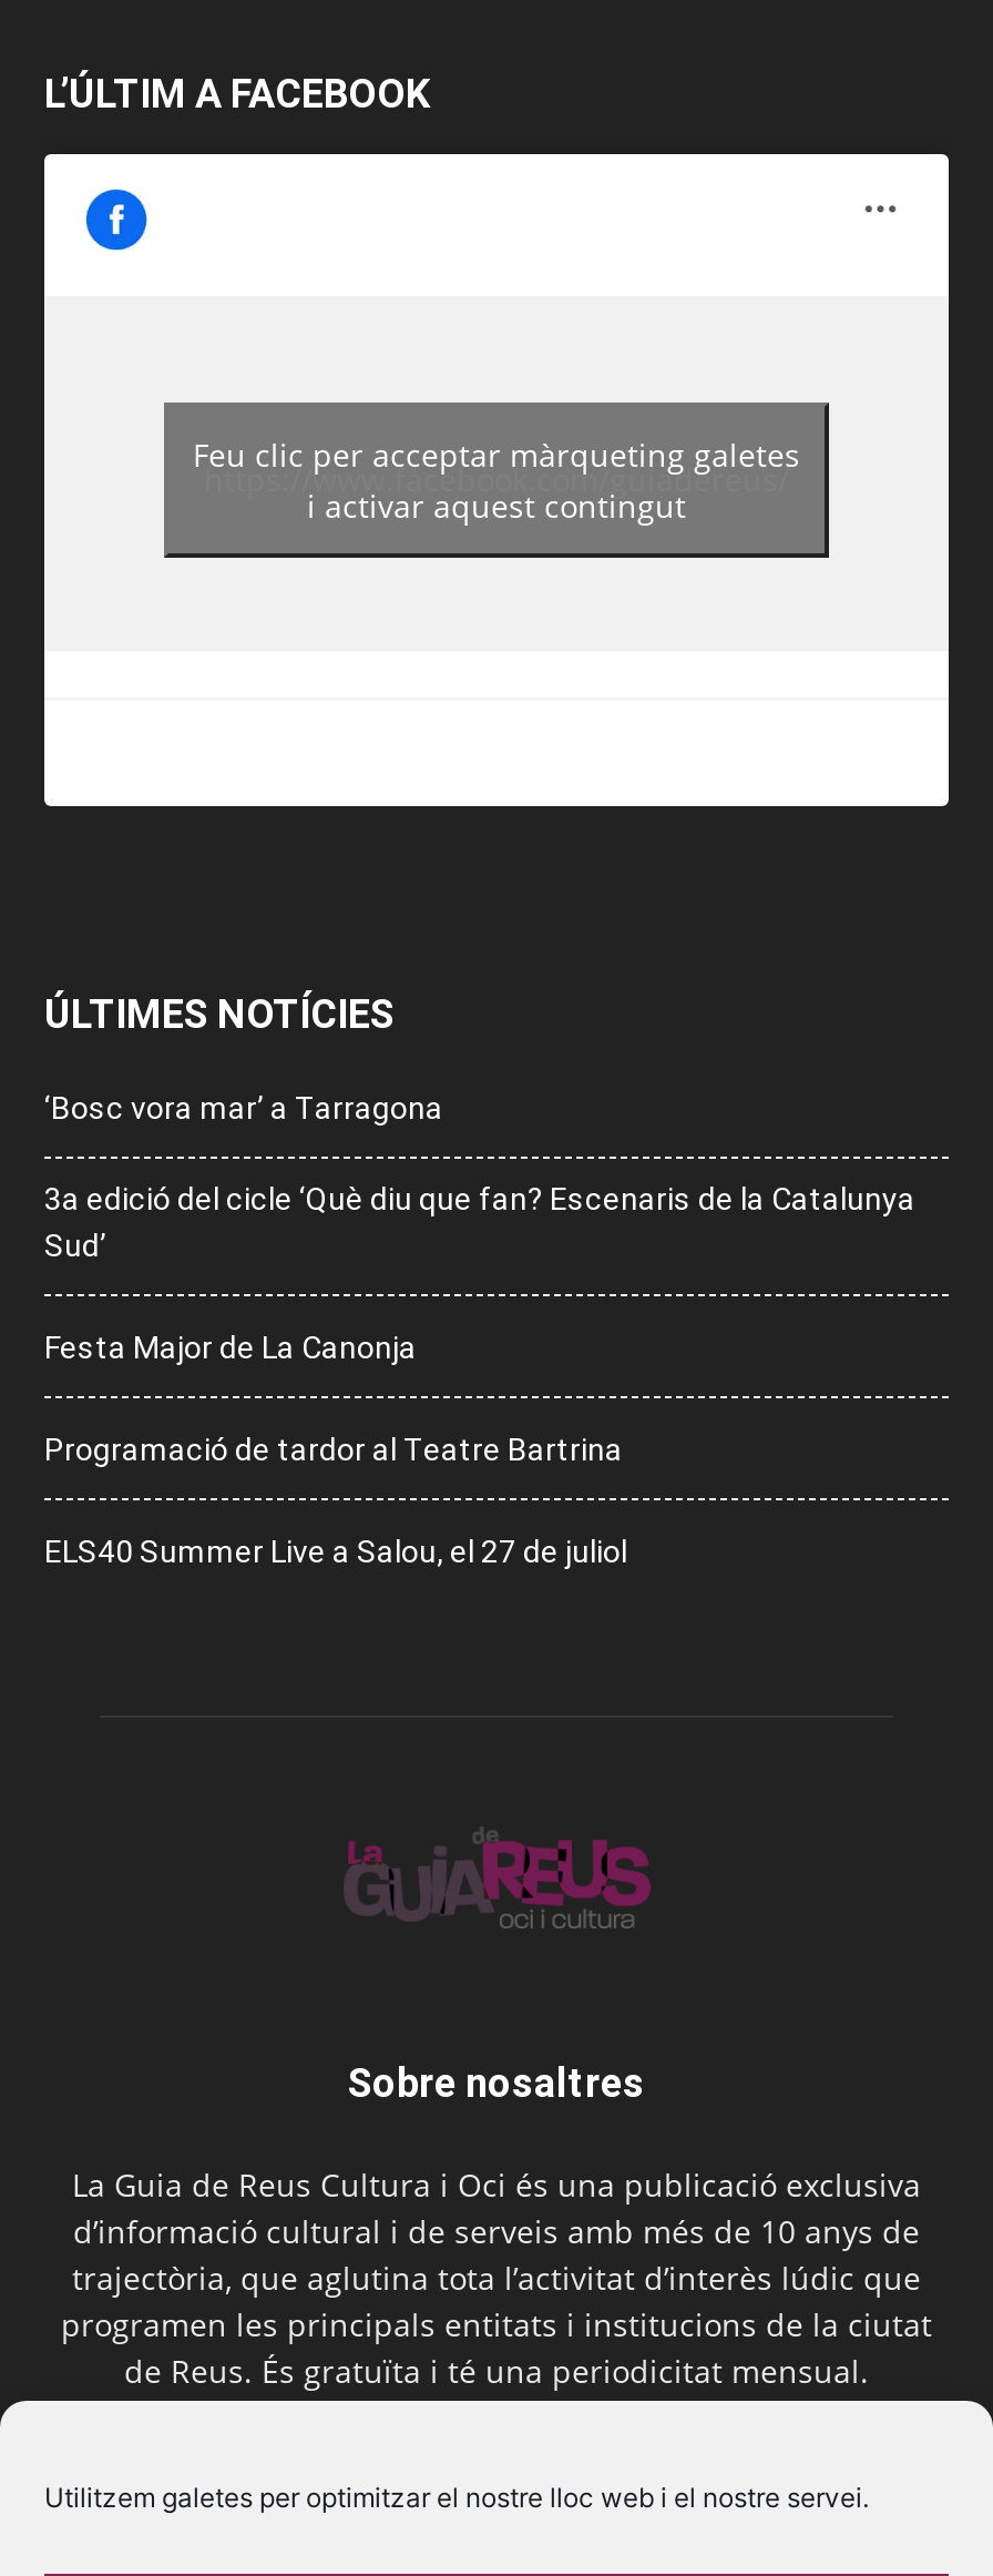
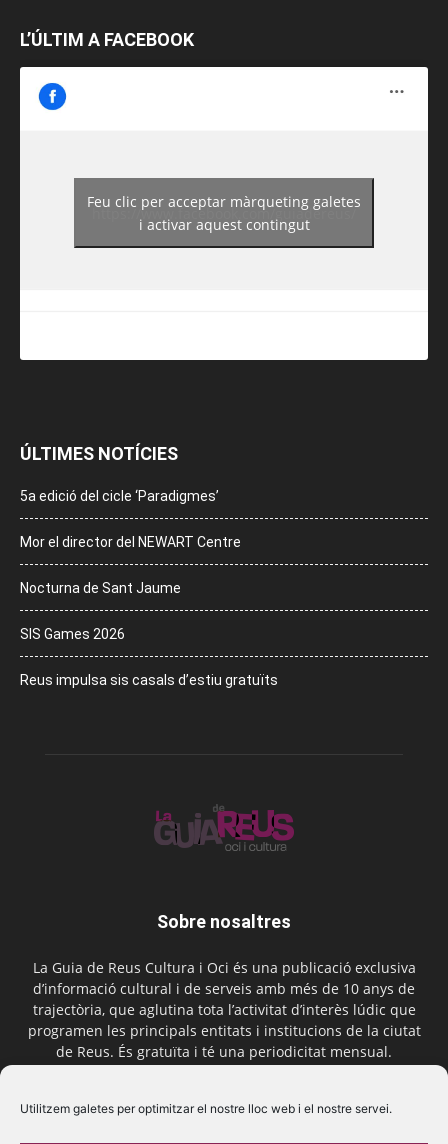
[44,1089,443,1125] ‘Bosc vora mar’ a Tarragona -> [20,488,219,504] 5a edició del cicle ‘Paradigmes’
[44,1180,915,1262] 3a edició del cicle ‘Què diu que fan? Escenaris de la Catalunya | Sud’ -> [20,534,241,550] Mor el director del NEWART Centre
[44,1329,417,1364] Festa Major de La Canonja -> [20,580,181,596] Nocturna de Sant Jaume
[44,1431,623,1466] Programació de tardor al Teatre Bartrina -> [20,626,125,642] SIS Games 2026
[44,1533,627,1568] ELS40 Summer Live a Salou, el 27 de juliol -> [20,672,278,688] Reus impulsa sis casals d’estiu gratuïts

